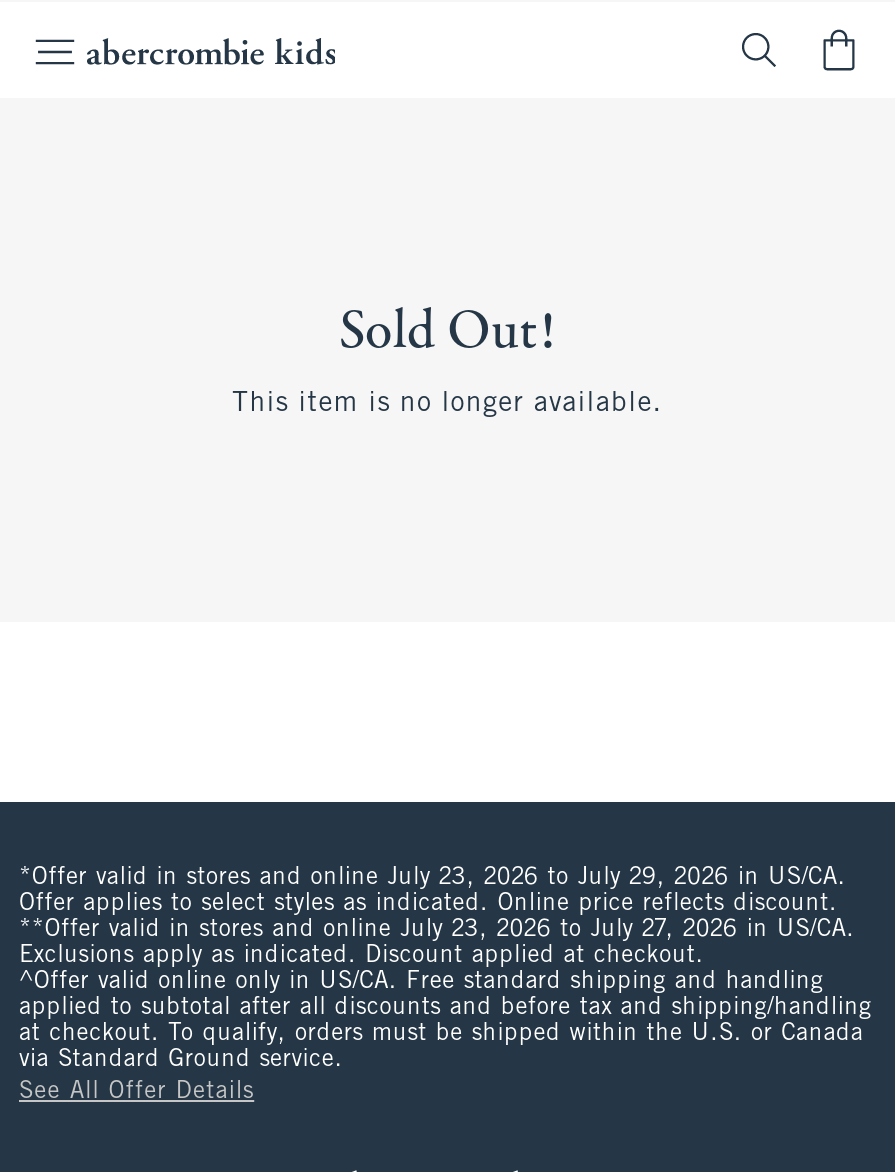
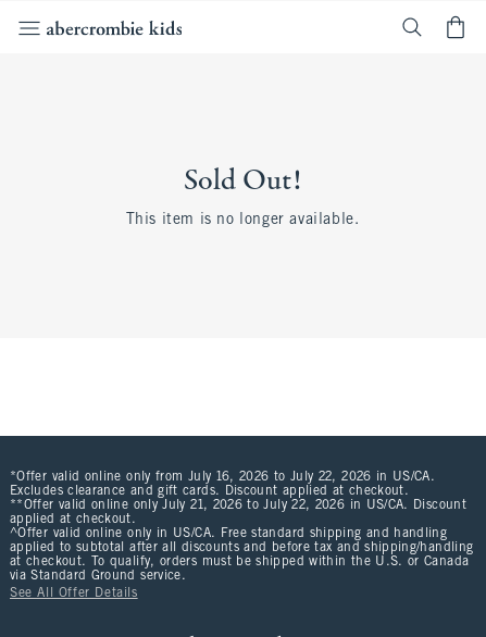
[19,866,855,968] *Offer valid in stores and online July 23, 2026 to July 29, 2026 in US/CA. | Offer applies to select styles as indicated. Online price reflects discount. | **Offer valid in stores and online July 23, 2026 to July 27, 2026 in US/CA. | Exclusions apply as indicated. Discount applied at checkout. -> [10,471,466,526] *Offer valid online only from July 16, 2026 to July 22, 2026 in US/CA. | Excludes clearance and gift cards. Discount applied at checkout. | **Offer valid online only July 21, 2026 to July 22, 2026 in US/CA. Discount | applied at checkout.

